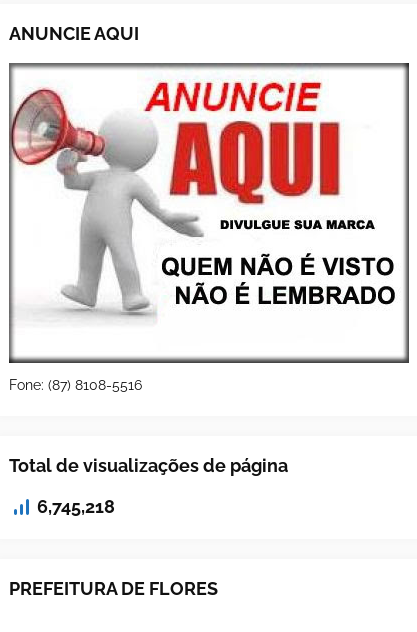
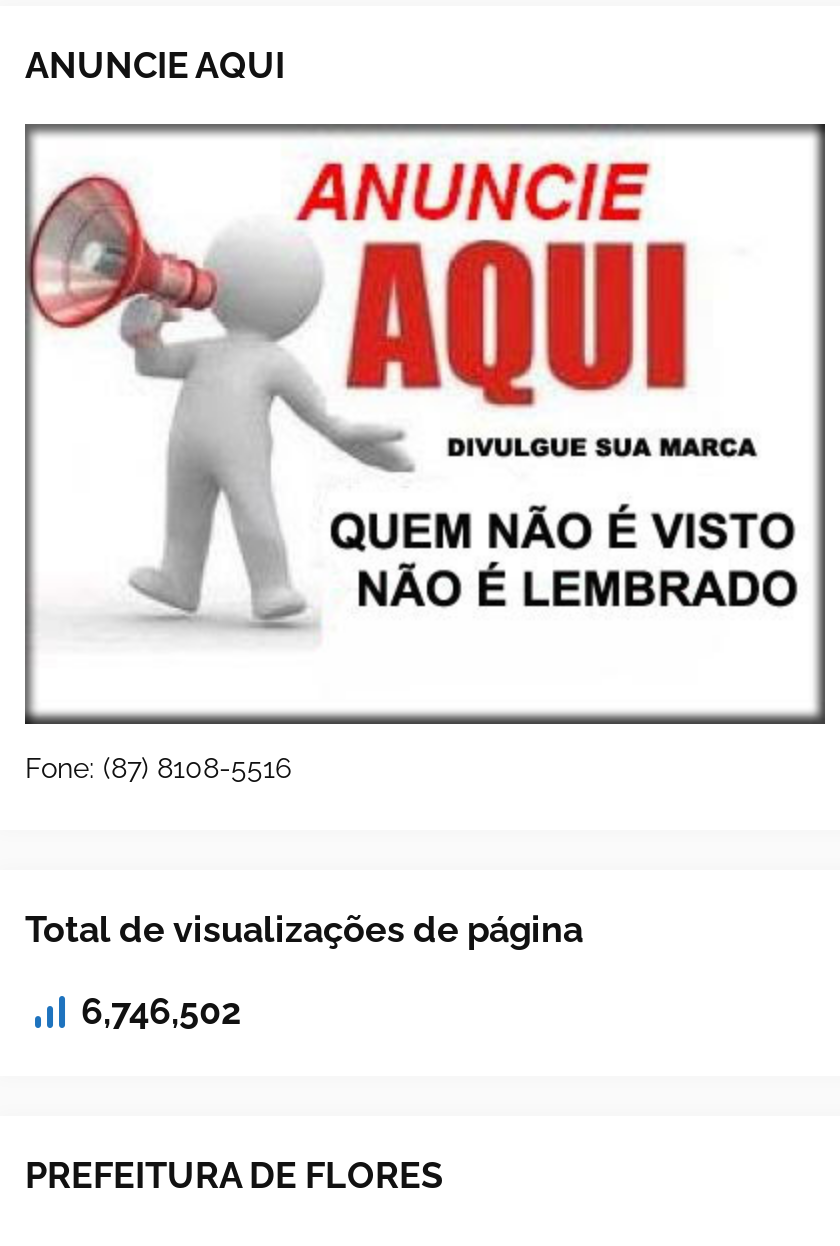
[37,496,115,517] 6,745,218 -> [81,989,241,1031] 6,746,502

